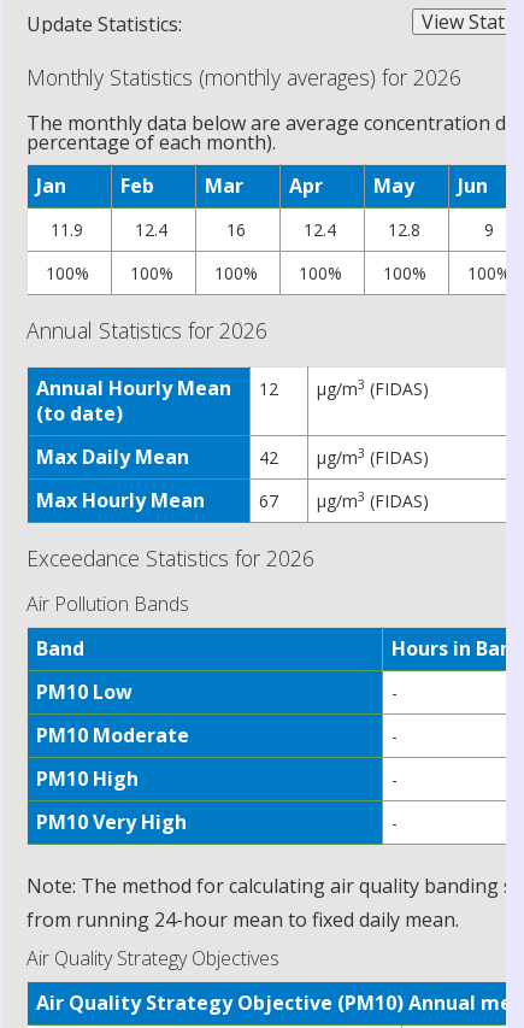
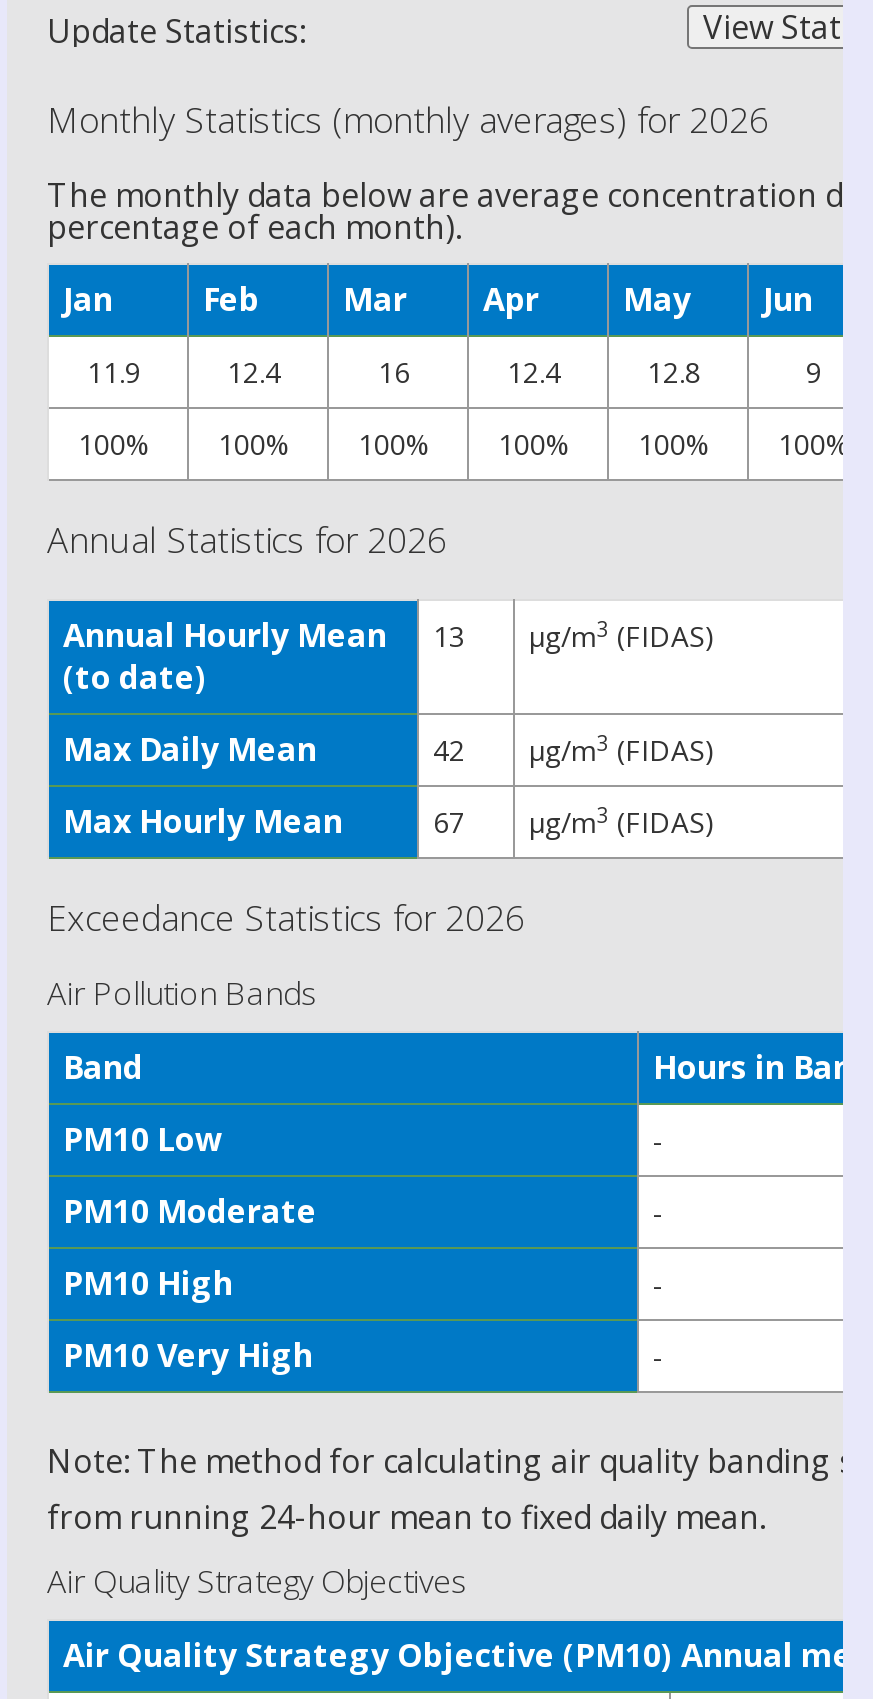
[36,375,434,401] Annual Hourly Mean 12 µg/m3 (FIDAS) -> [63,613,723,657] Annual Hourly Mean 13 µg/m3 (FIDAS)

